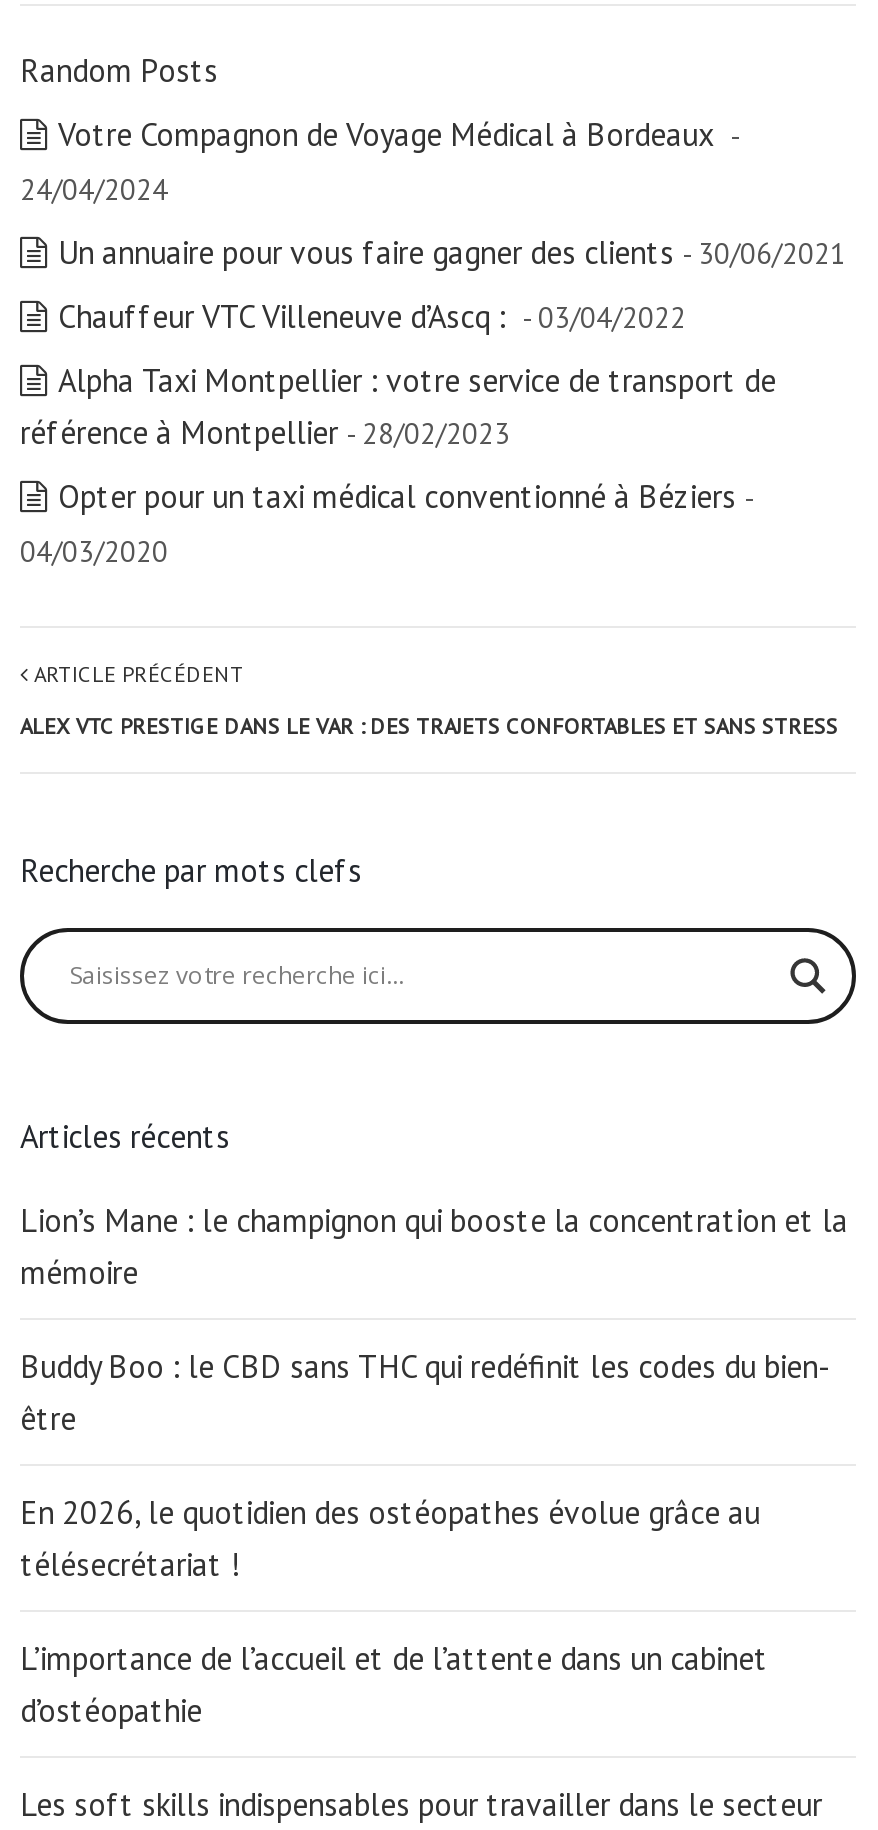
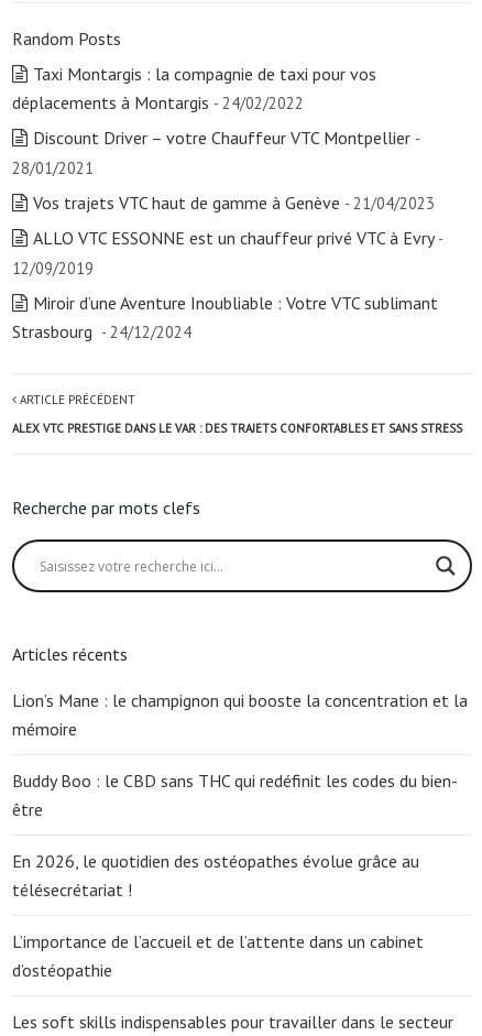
[20,114,738,208] Votre Compagnon de Voyage Médical à Bordeaux - | 24/04/2024 -> [12,63,376,113] Taxi Montargis : la compagnie de taxi pour vos | déplacements à Montargis - 24/02/2022
[58,232,846,272] Un annuaire pour vous faire gagner des clients - 30/06/2021 -> [12,127,419,178] Discount Driver – votre Chauffeur VTC Montpellier - | 28/01/2021
[58,296,686,336] Chauffeur VTC Villeneuve d’Ascq : - 03/04/2022 -> [33,192,435,214] Vos trajets VTC haut de gamme à Genève - 21/04/2023
[20,360,776,452] Alpha Taxi Montpellier : votre service de transport de | référence à Montpellier - 28/02/2023 -> [12,227,442,279] ALLO VTC ESSONNE est un chauffeur privé VTC à Evry - | 12/09/2019
[20,476,752,570] Opter pour un taxi médical conventionné à Béziers - | 04/03/2020 -> [12,292,438,342] Miroir d’une Aventure Inoubliable : Votre VTC sublimant | Strasbourg - 24/12/2024

